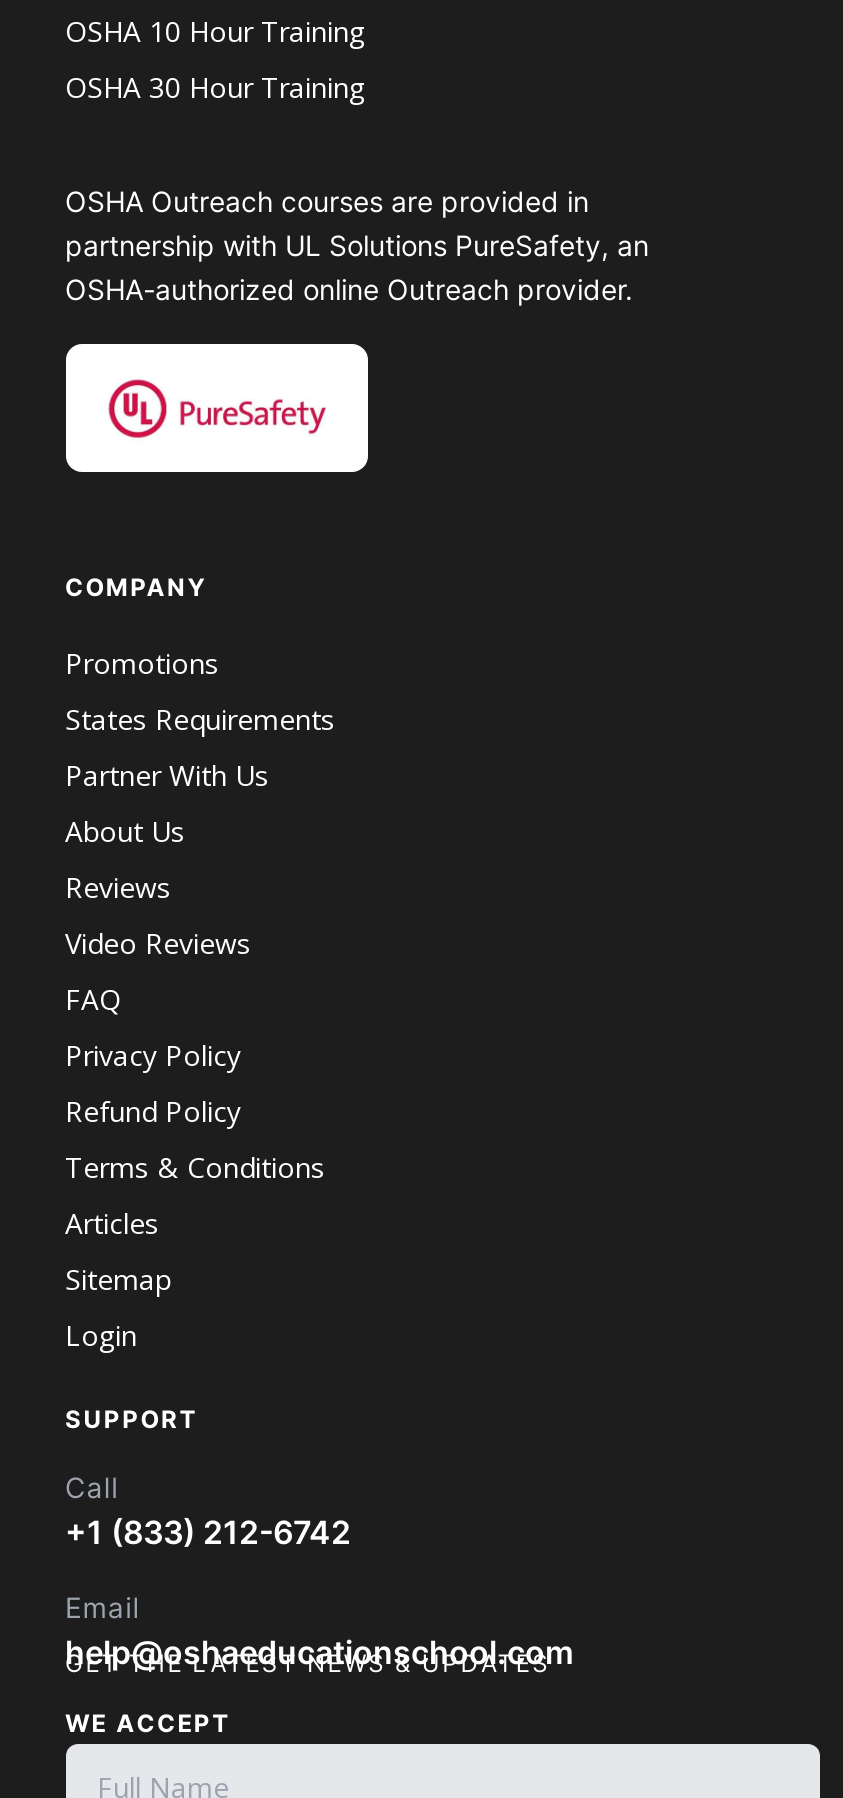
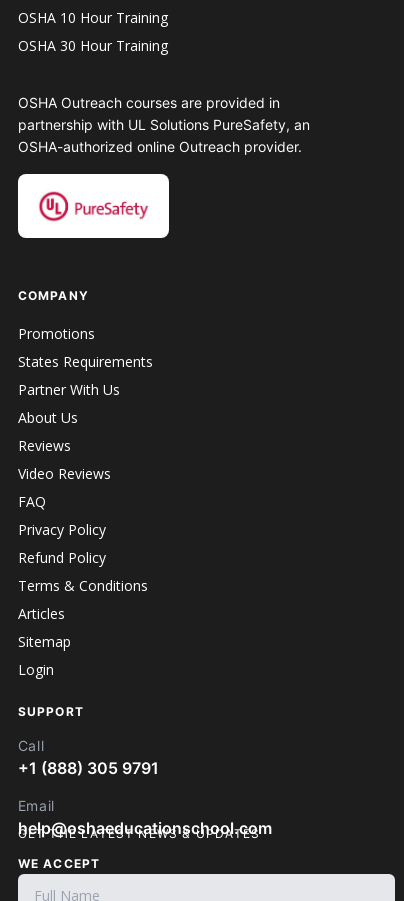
[65,1512,351,1552] +1 (833) 212-6742 -> [17,758,158,778] +1 (888) 305 9791

